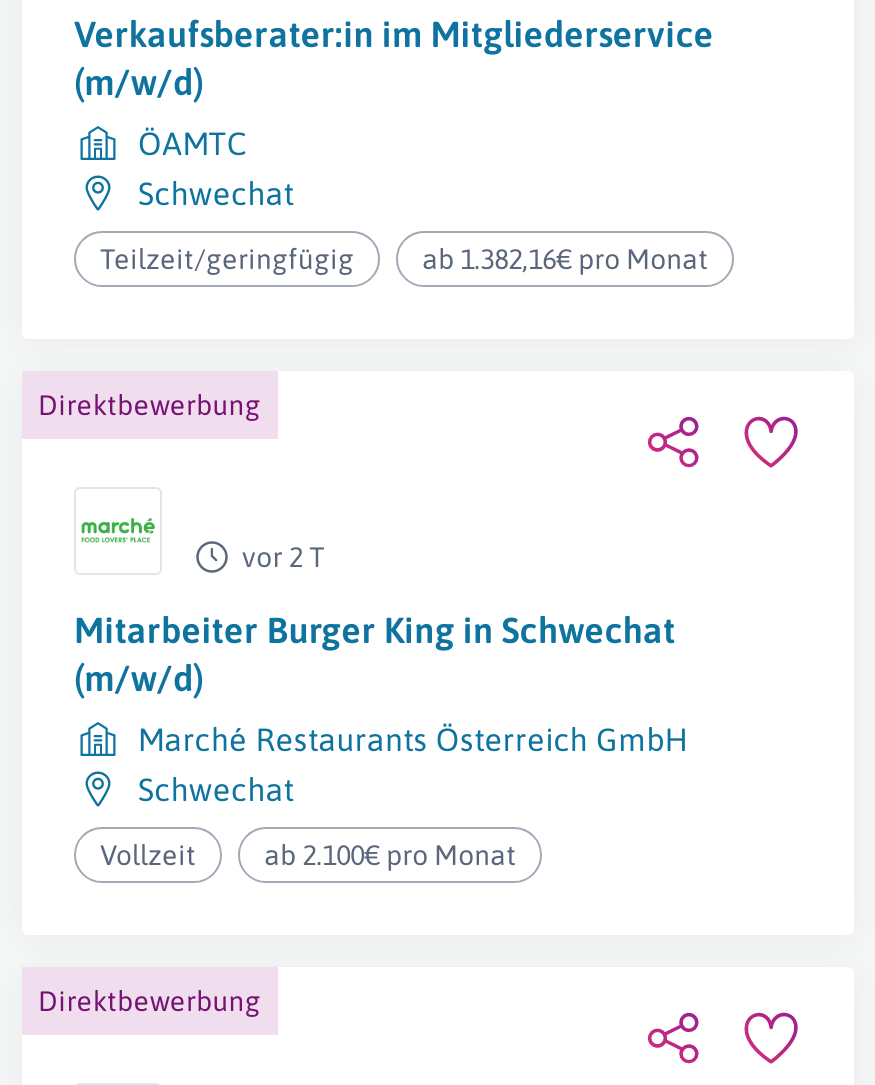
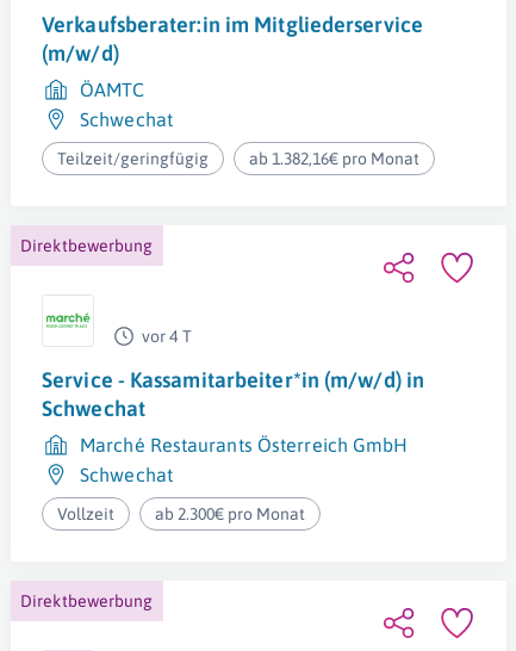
[242,541,325,573] vor 2 T -> [142,327,192,346] vor 4 T
[74,609,675,699] Mitarbeiter Burger King in Schwechat | (m/w/d) -> [42,367,424,421] Service - Kassamitarbeiter*in (m/w/d) in | Schwechat
[264,839,516,871] ab 2.100€ pro Monat -> [155,504,305,523] ab 2.300€ pro Monat

